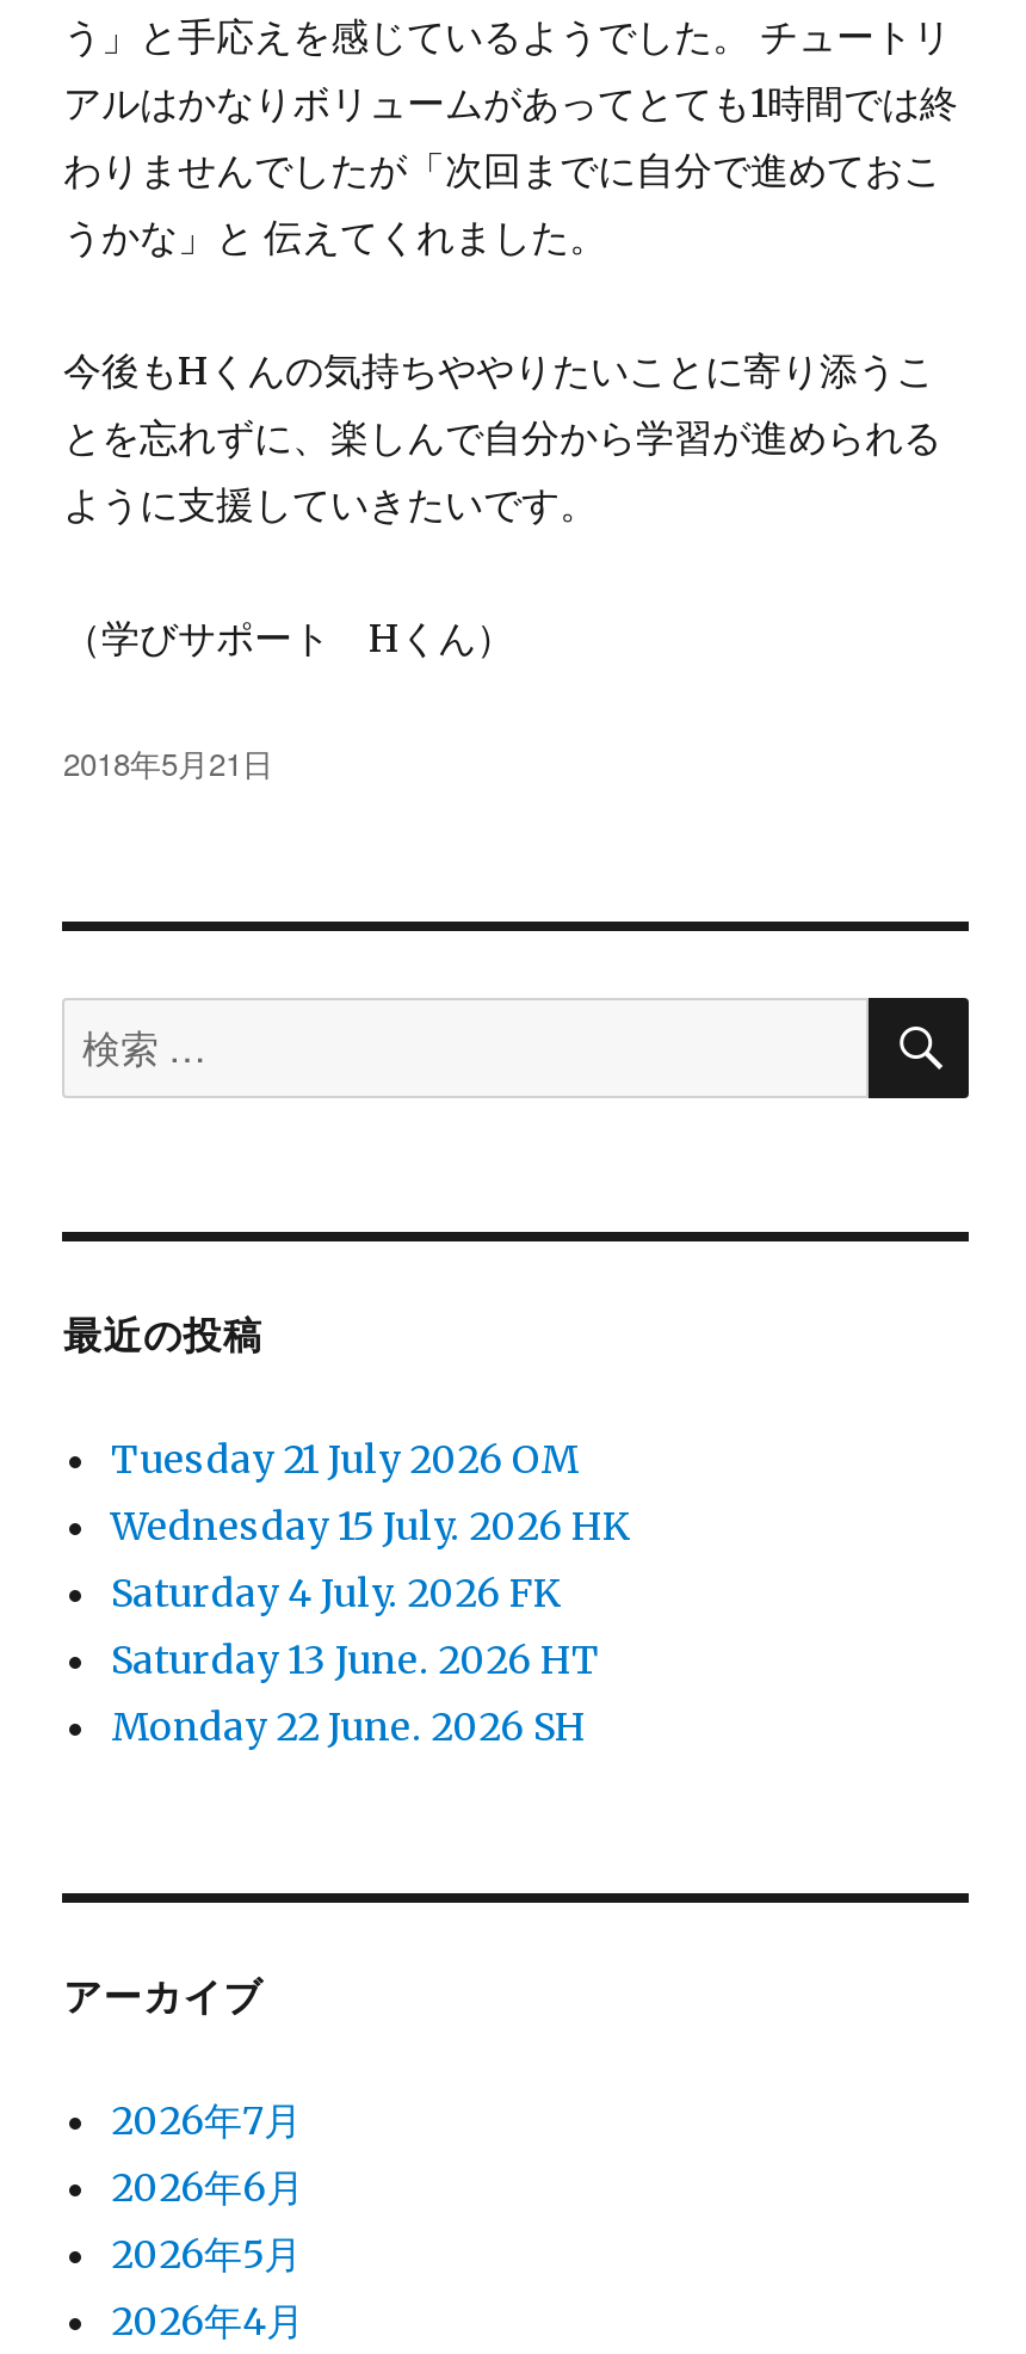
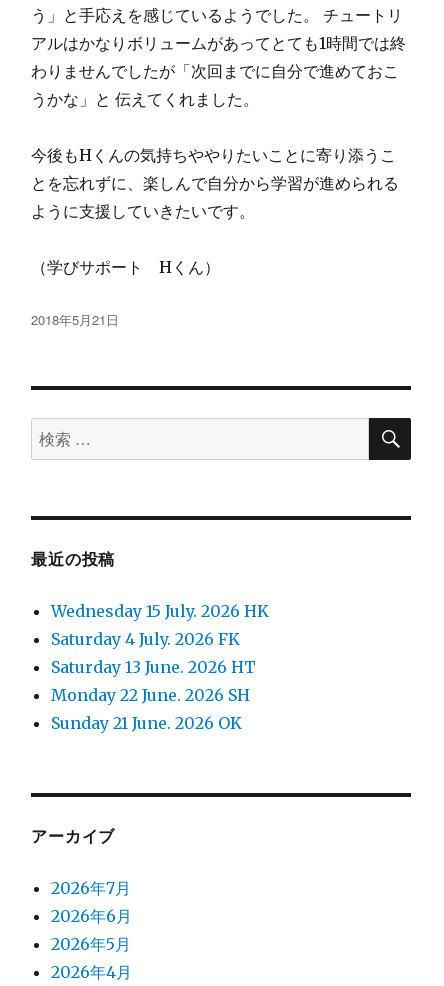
[111,1435,579,1483] Tuesday 21 July 2026 OM -> none
moved [111,1502,631,1750] -> [51,601,269,705]: Wednesday 15 July. 2026 HK | Saturday 4 July. 2026 FK | Saturday 13 June. 2026 HT | Monday 22 June. 2026 SH
none -> [51,713,242,733] Sunday 21 June. 2026 OK

